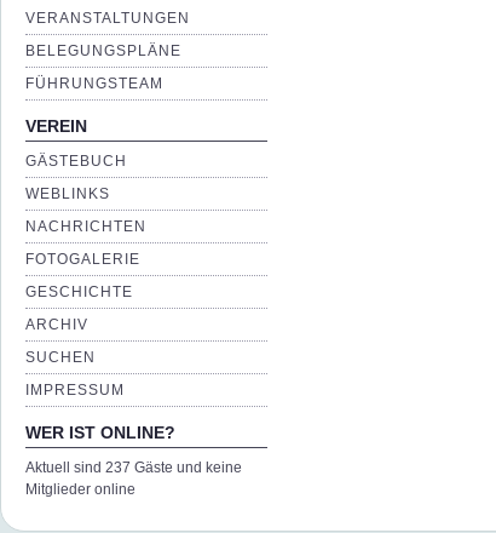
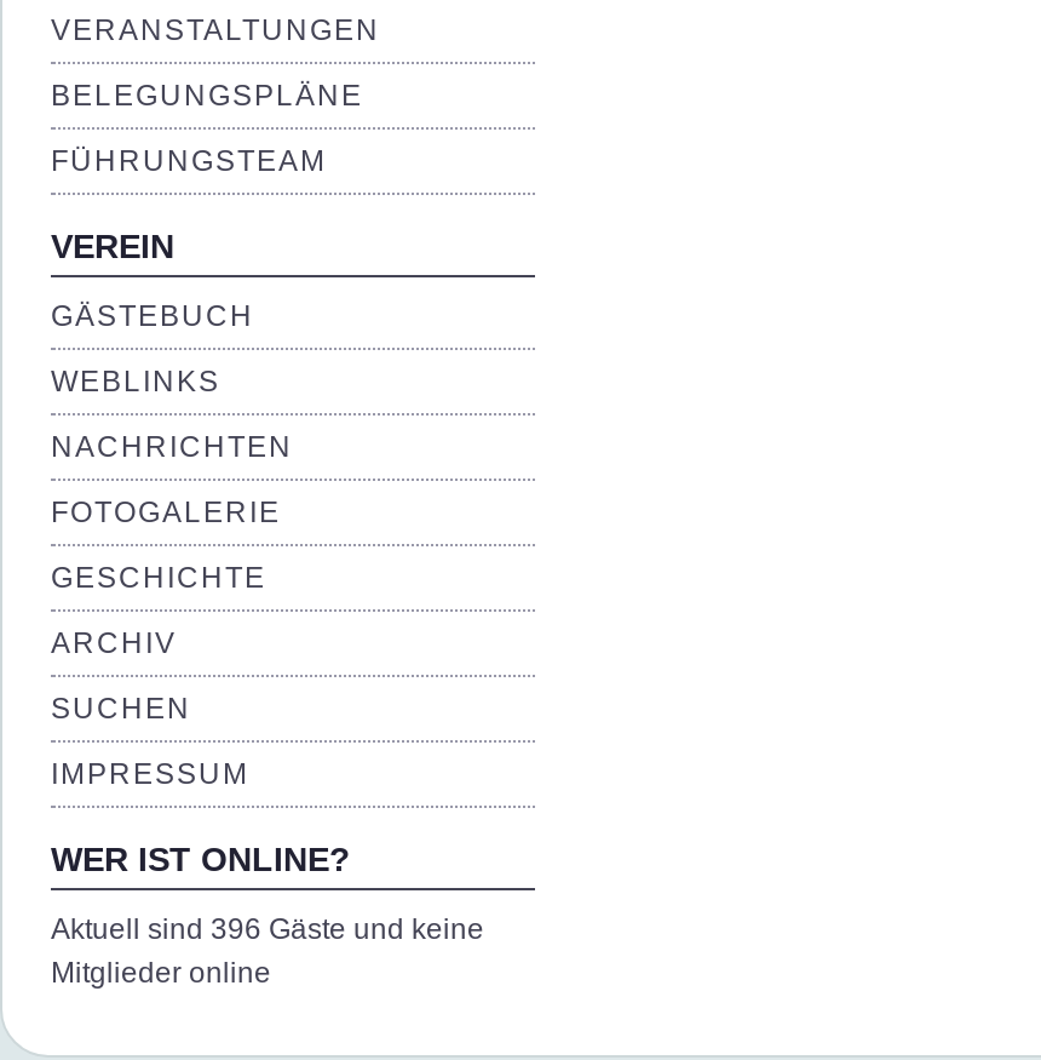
[25,459,242,476] Aktuell sind 237 Gäste und keine -> [51,913,484,947] Aktuell sind 396 Gäste und keine

